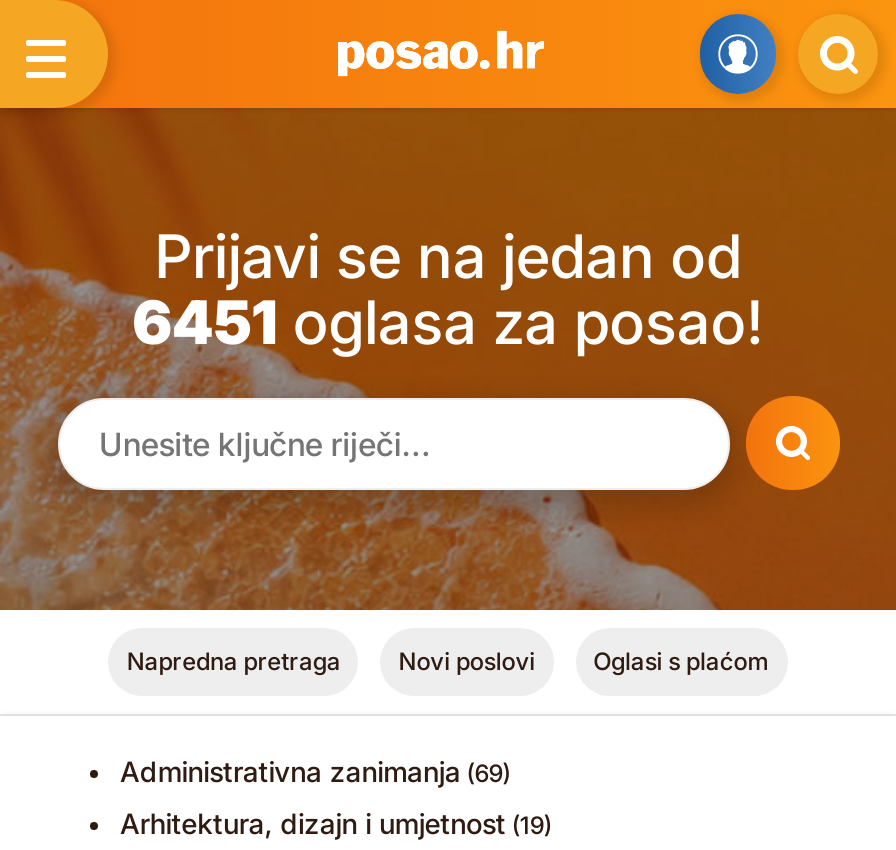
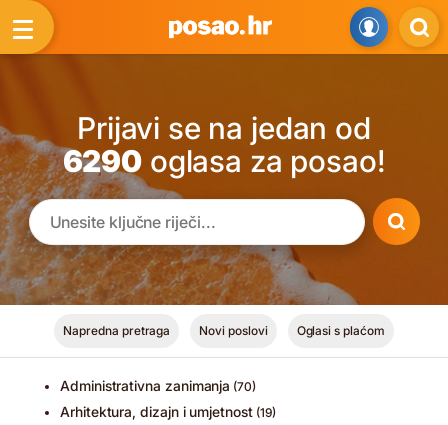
[132,286,764,358] 6451 oglasa za posao! -> [63,143,385,179] 6290 oglasa za posao!
[120,754,510,788] Administrativna zanimanja (69) -> [60,377,256,394] Administrativna zanimanja (70)

